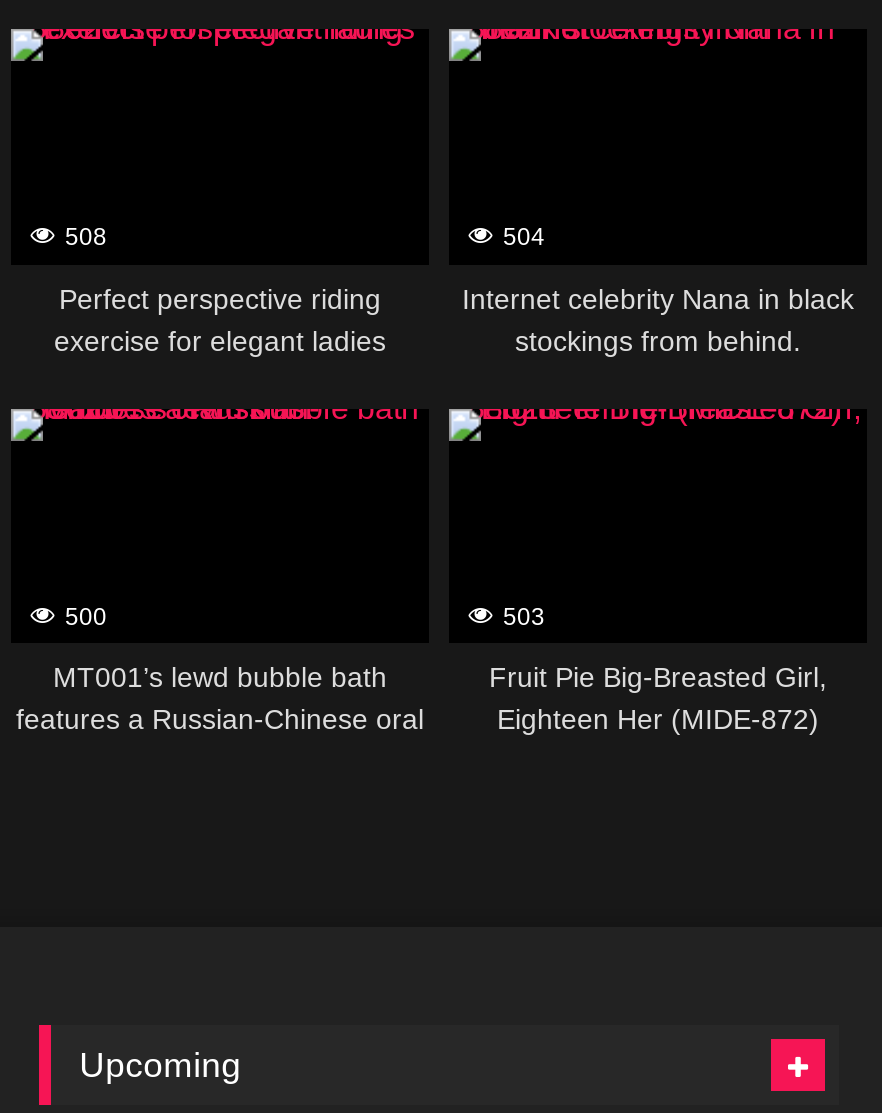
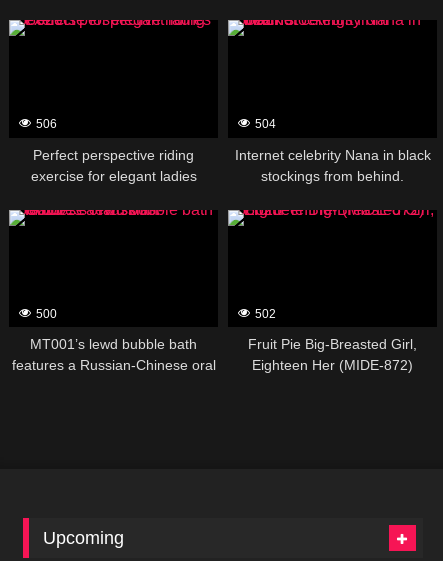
[59,224,107,252] 508 -> [33,117,57,131] 506
[497,603,545,631] 503 -> [252,307,276,321] 502

